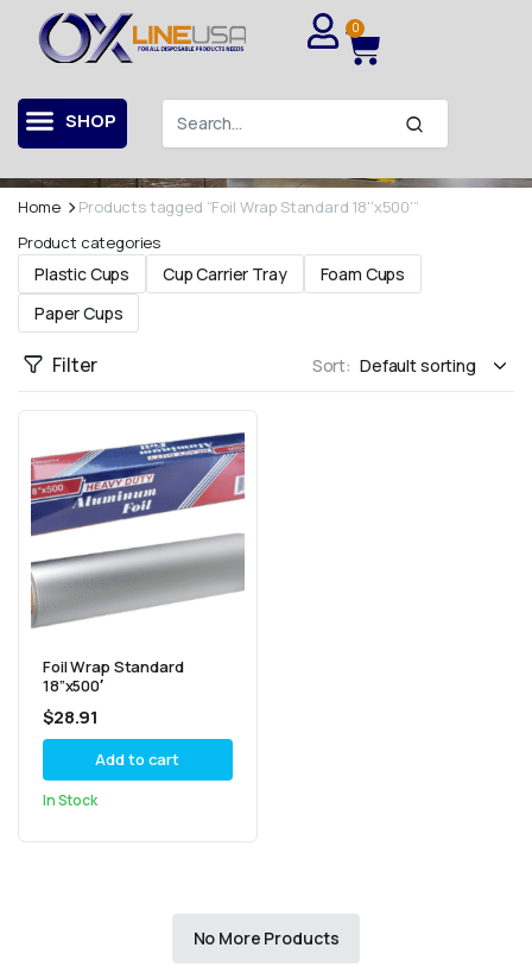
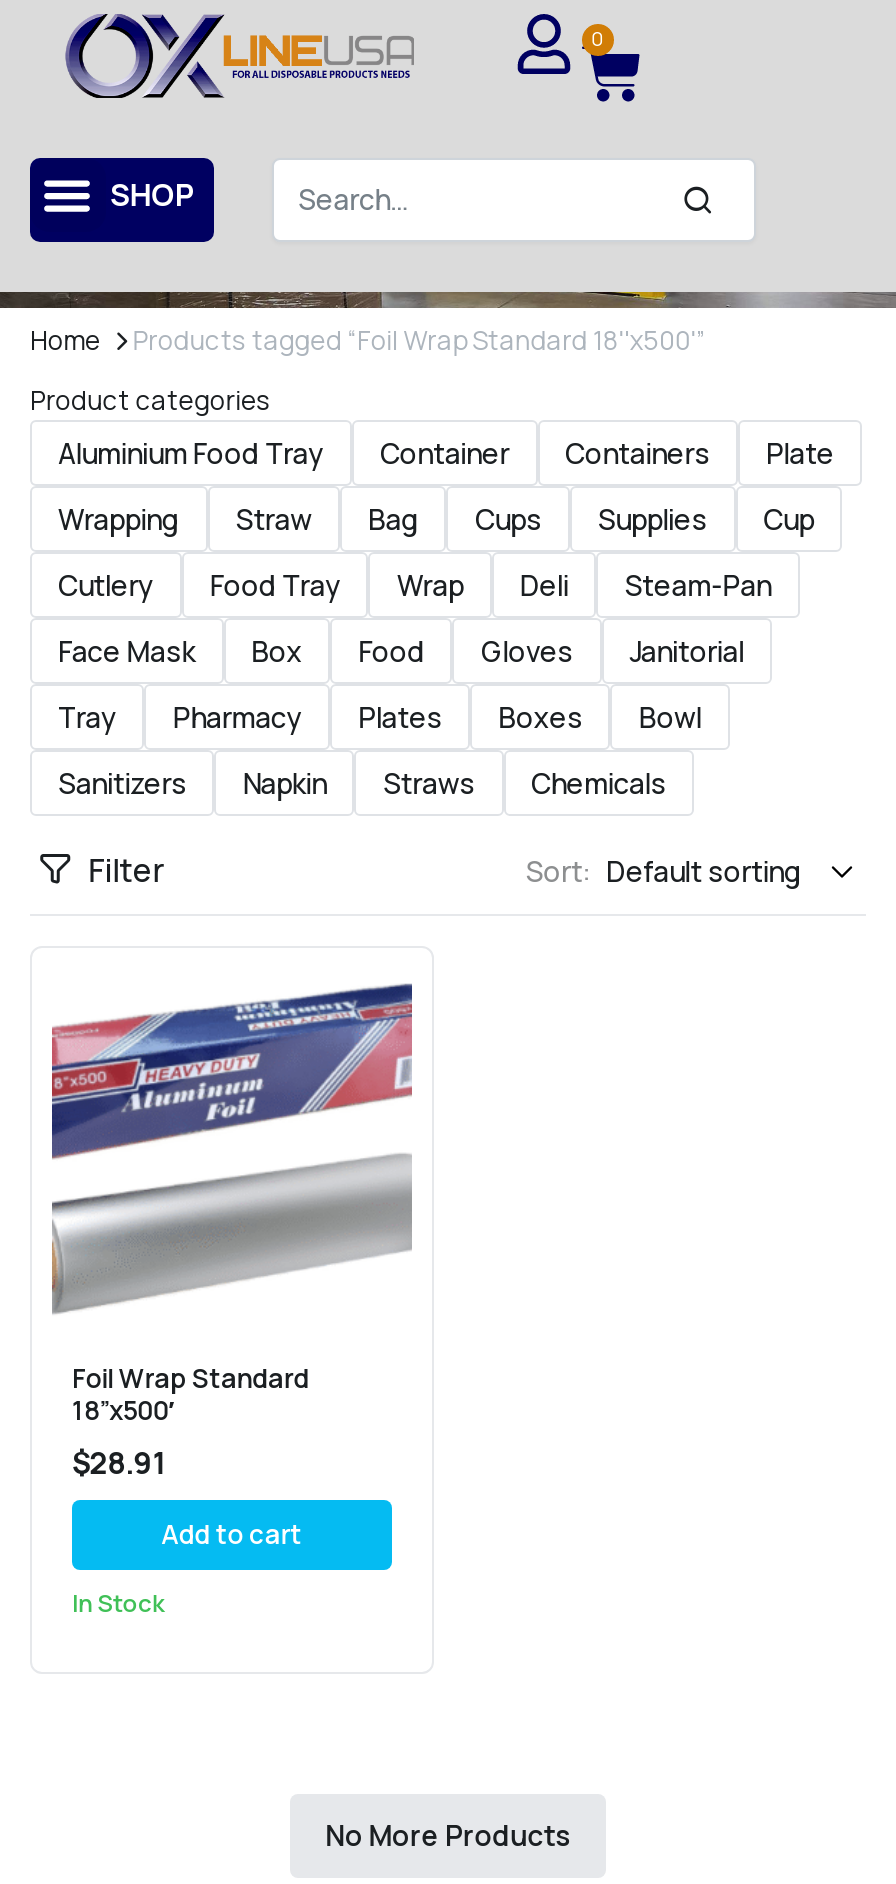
[34,263,405,324] Plastic Cups | Cup Carrier Tray | Foam Cups | Paper Cups -> [58,434,834,802] Aluminium Food Tray | Container | Containers | Plate | Wrapping | Straw | Bag | Cups | Supplies | Cup | Cutlery | Food Tray | Wrap | Deli | Steam-Pan | Face Mask | Box | Food | Gloves | Janitorial | Tray | Pharmacy | Plates | Boxes | Bowl | Sanitizers | Napkin | Straws | Chemicals

